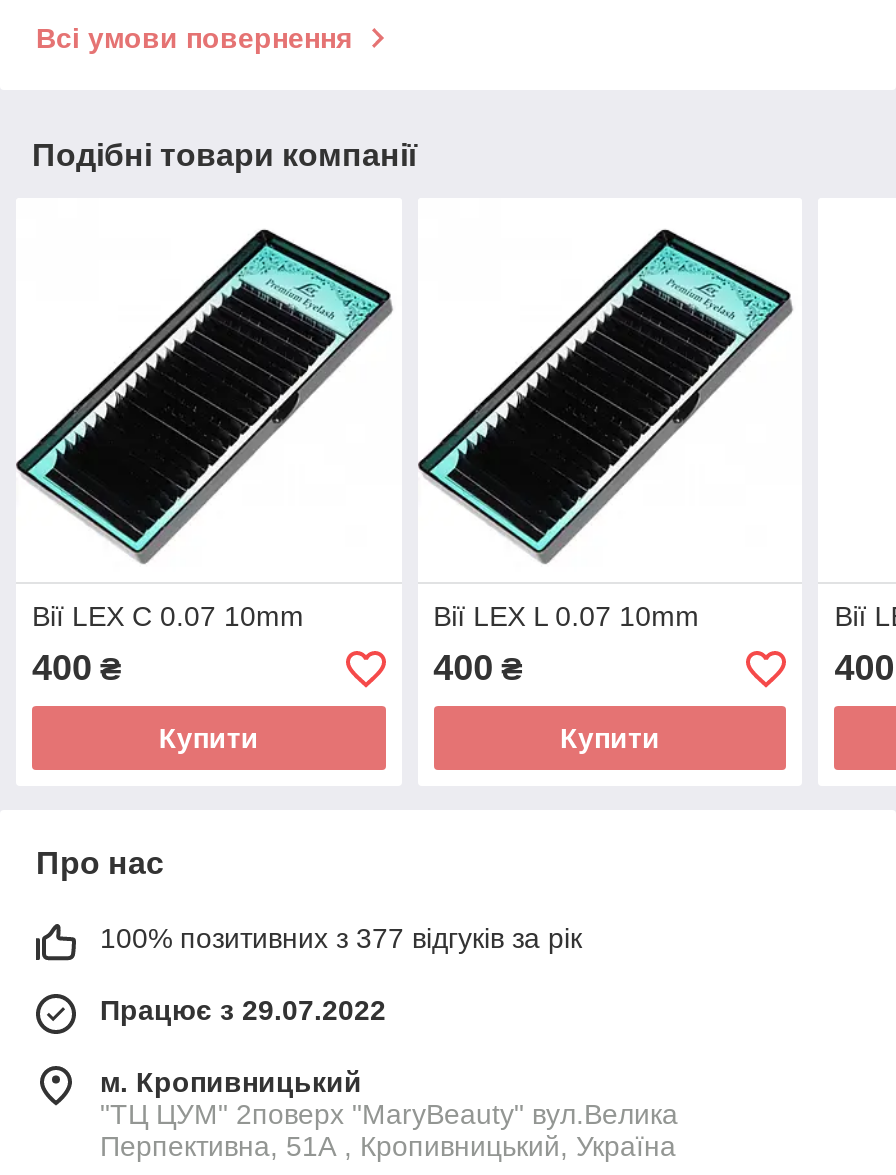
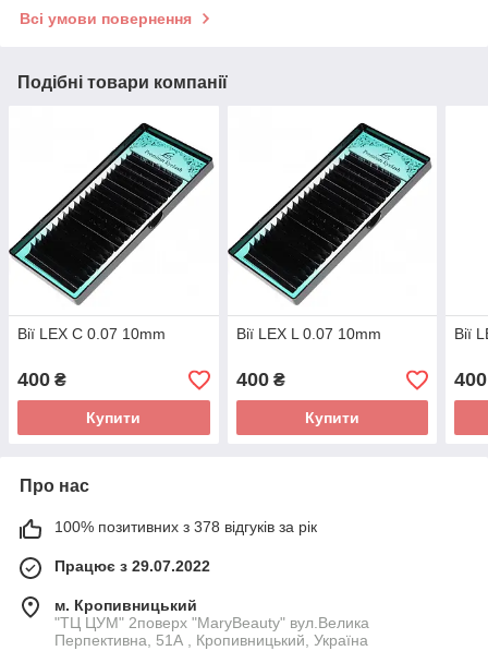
[100,923,582,955] 100% позитивних з 377 відгуків за рік -> [54,518,317,536] 100% позитивних з 378 відгуків за рік

